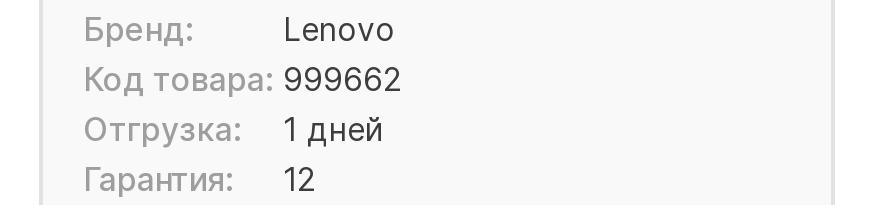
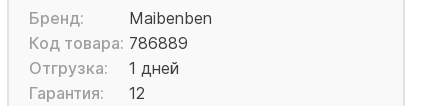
[83,10,401,100] Lenovo | Код товара: 999662 -> [29,8,212,53] Maibenben | Код товара: 786889

